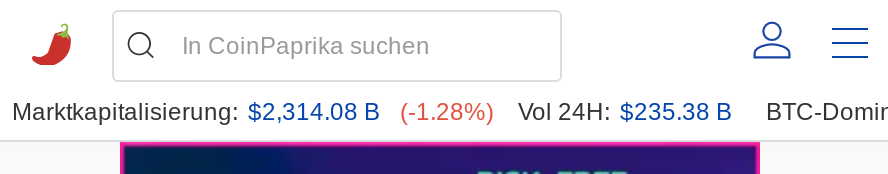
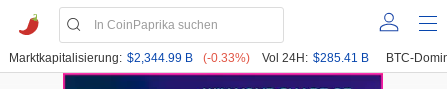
[12,98,380,126] Marktkapitalisierung: $2,314.08 B -> [9,51,193,65] Marktkapitalisierung: $2,344.99 B
[400,98,494,126] (-1.28%) -> [203,51,250,65] (-0.33%)
[518,98,732,126] Vol 24H: $235.38 B -> [262,51,369,65] Vol 24H: $285.41 B

